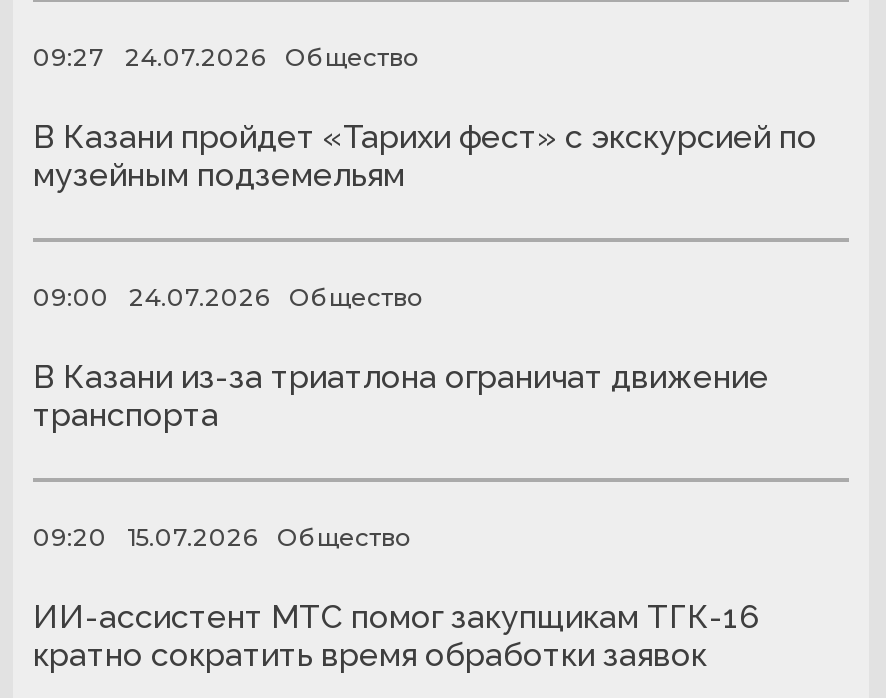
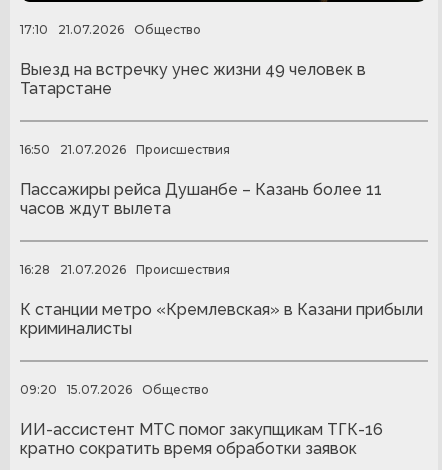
[33,42,265,72] 09:27 | 24.07.2026 -> [20,22,124,37] 17:10 | 21.07.2026
[33,117,817,433] В Казани пройдет «Тарихи фест» с экскурсией по | музейным подземельям | 09:00 | 24.07.2026 | Общество | В Казани из-за триатлона ограничат движение | транспорта -> [20,60,423,338] Выезд на встречку унес жизни 49 человек в | Татарстане | 16:50 | 21.07.2026 | Происшествия | Пассажиры рейса Душанбе – Казань более 11 | часов ждут вылета | 16:28 | 21.07.2026 | Происшествия | К станции метро «Кремлевская» в Казани прибыли | криминалисты

